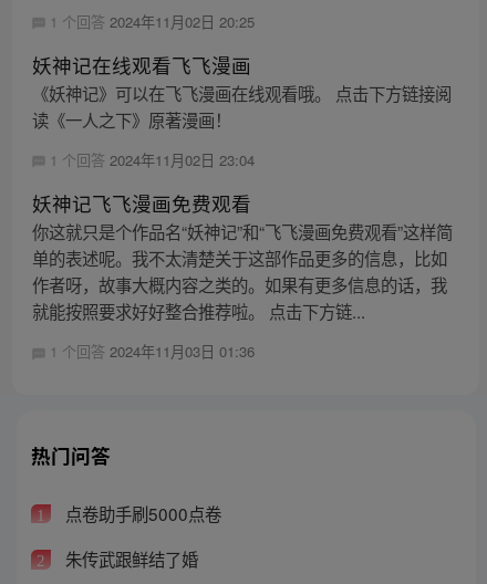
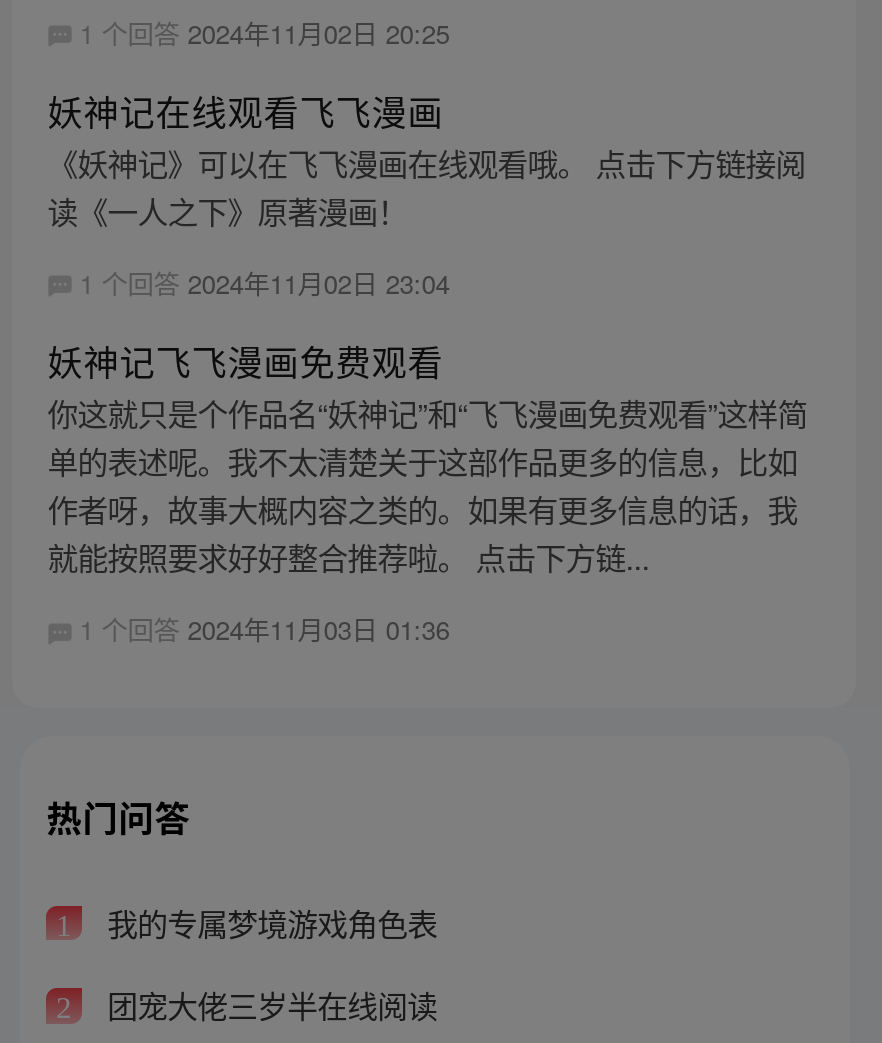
[60,501,221,525] 点卷助手刷5000点卷 -> [99,899,437,943] 我的专属梦境游戏角色表
[60,547,198,571] 朱传武跟鲜结了婚 -> [99,983,437,1027] 团宠大佬三岁半在线阅读

